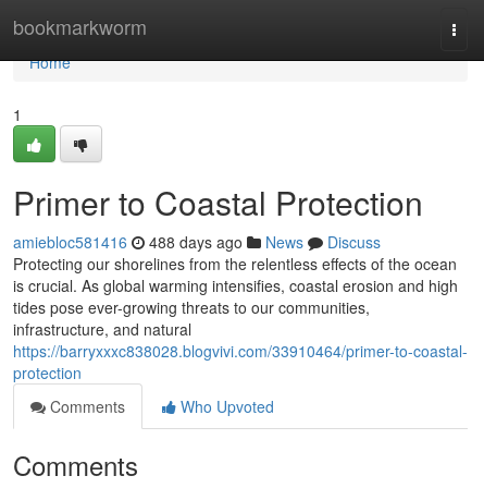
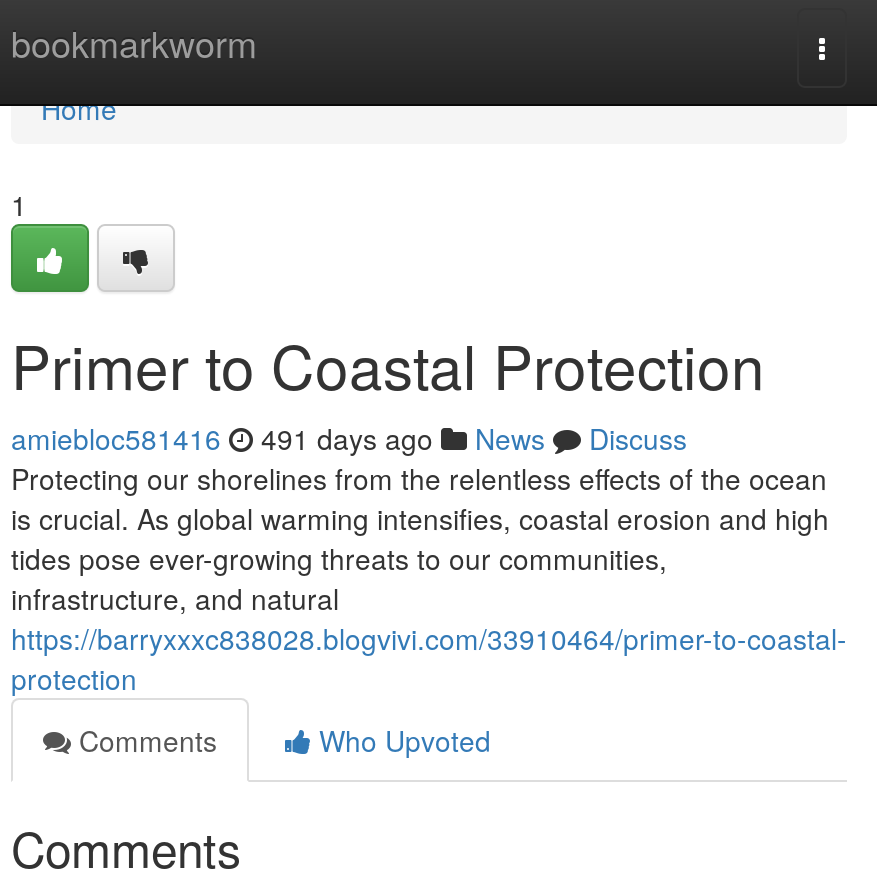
[13,231,381,253] amiebloc581416 488 days ago News Discuss -> [11,418,687,458] amiebloc581416 491 days ago News Discuss

